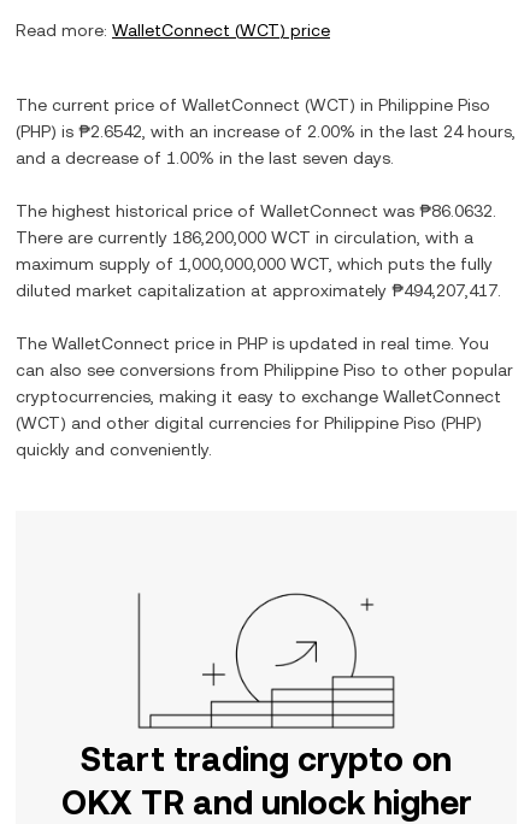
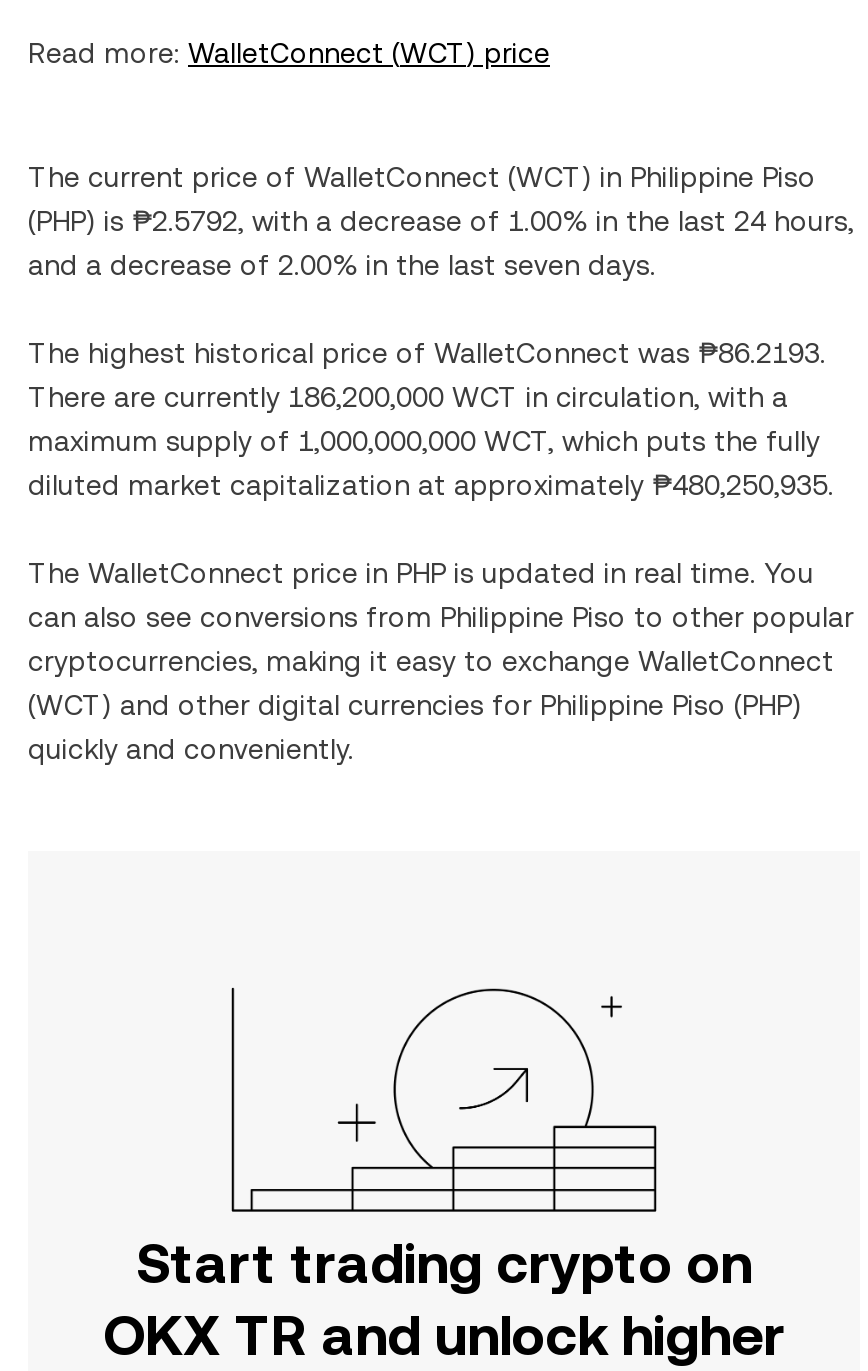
[16,122,516,141] (PHP) is ₱2.6542, with an increase of 2.00% in the last 24 hours, -> [28,205,854,237] (PHP) is ₱2.5792, with a decrease of 1.00% in the last 24 hours,
[16,148,394,167] and a decrease of 1.00% in the last seven days. -> [28,249,656,281] and a decrease of 2.00% in the last seven days.
[16,201,496,220] The highest historical price of WalletConnect was ₱86.0632. -> [28,337,826,369] The highest historical price of WalletConnect was ₱86.2193.
[16,281,501,300] diluted market capitalization at approximately ₱494,207,417. -> [28,469,834,501] diluted market capitalization at approximately ₱480,250,935.

